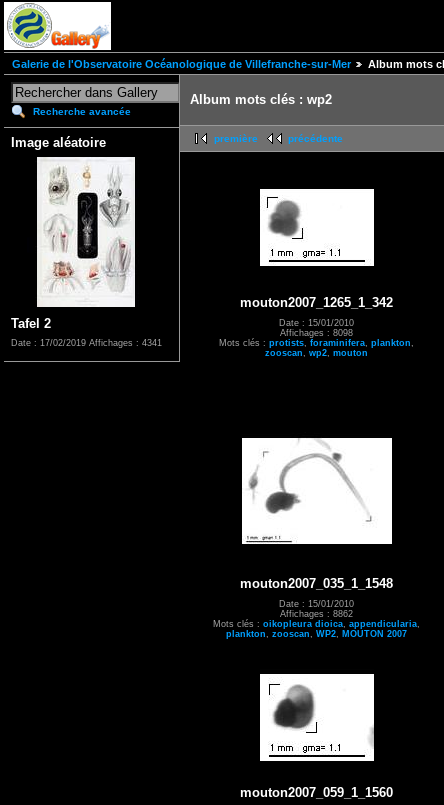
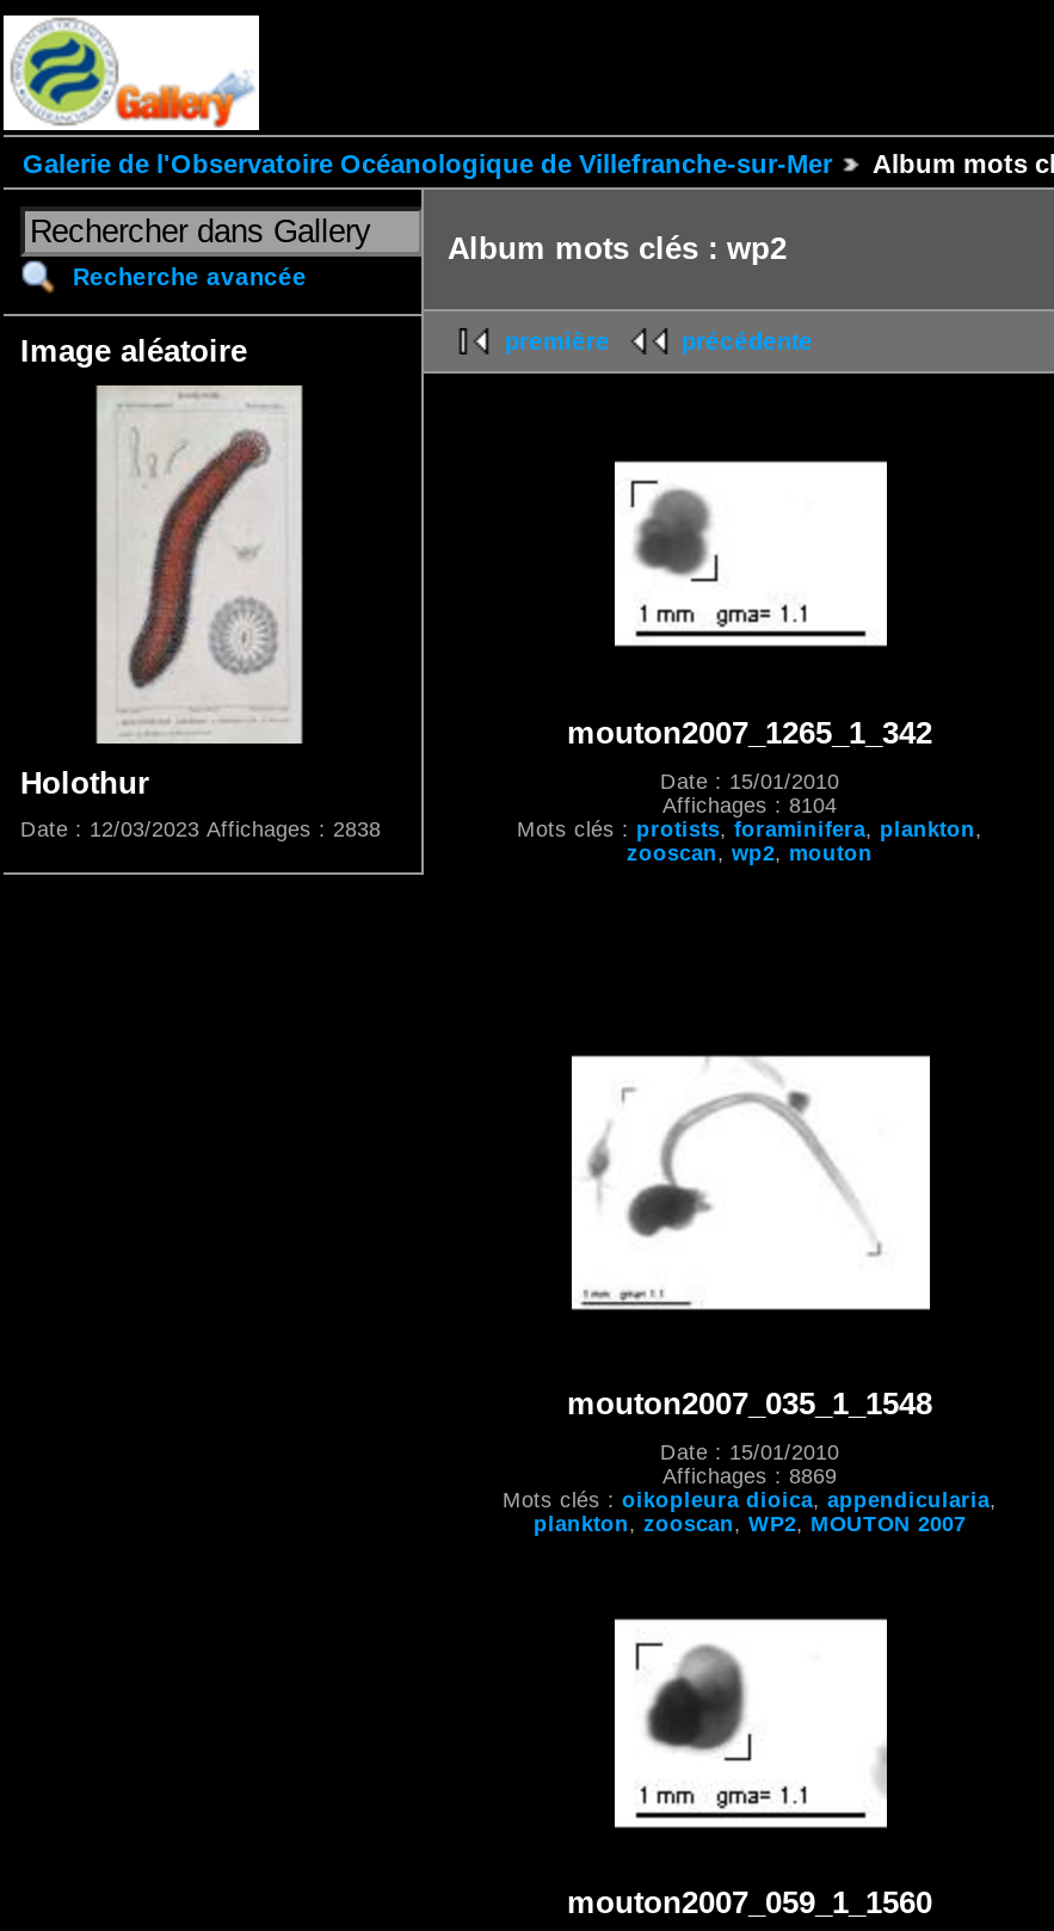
[11,156,136,331] [image] | Tafel 2 -> [20,385,316,801] [image] | Holothur
[280,328,353,338] Affichages : 8098 -> [662,793,837,817] Affichages : 8104
[11,338,162,348] Date : 17/02/2019 Affichages : 4341 -> [20,819,381,843] Date : 12/03/2023 Affichages : 2838
[280,609,353,619] Affichages : 8862 -> [662,1464,837,1488] Affichages : 8869

